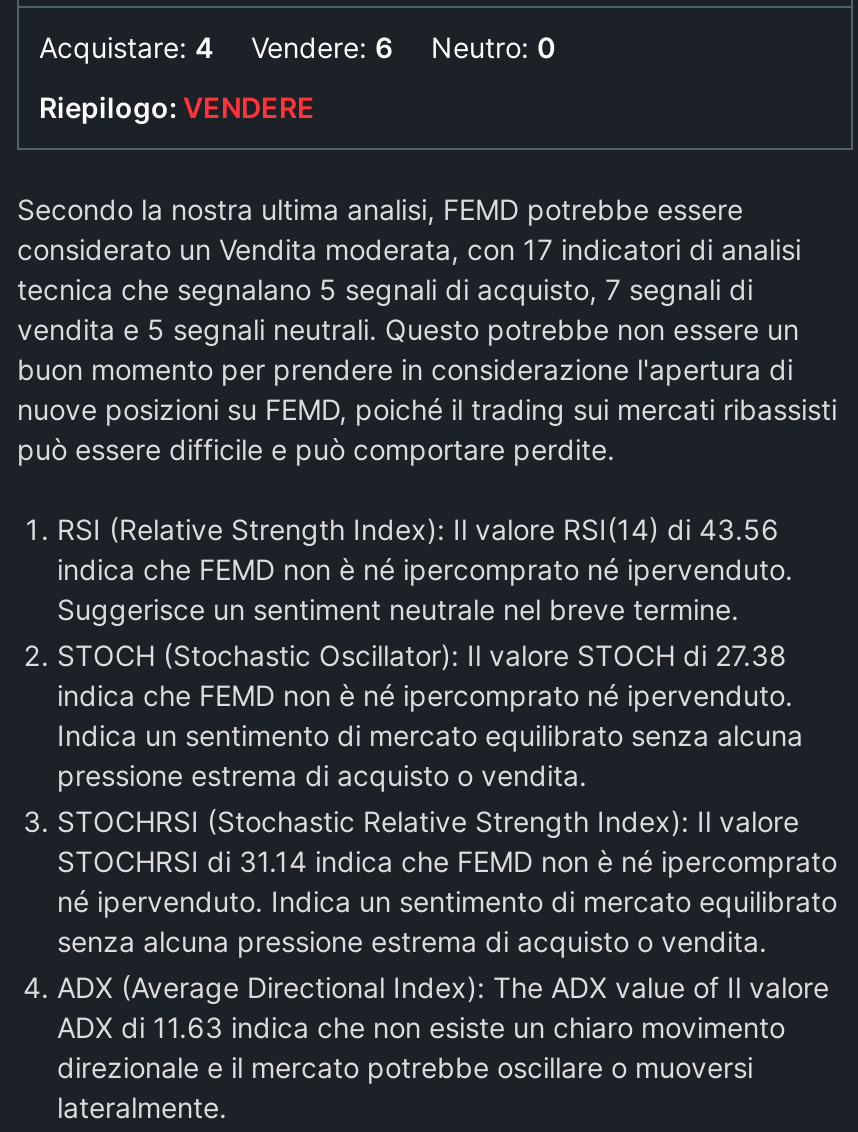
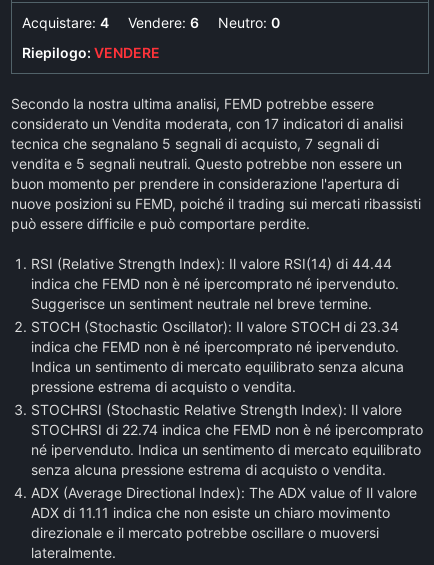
[57,511,779,545] RSI (Relative Strength Index): Il valore RSI(14) di 43.56 -> [31,254,392,271] RSI (Relative Strength Index): Il valore RSI(14) di 44.44
[57,637,787,671] STOCH (Stochastic Oscillator): Il valore STOCH di 27.38 -> [31,317,399,334] STOCH (Stochastic Oscillator): Il valore STOCH di 23.34
[57,843,837,877] STOCHRSI di 31.14 indica che FEMD non è né ipercomprato -> [31,420,423,437] STOCHRSI di 22.74 indica che FEMD non è né ipercomprato
[57,1009,785,1043] ADX di 11.63 indica che non esiste un chiaro movimento -> [31,503,390,520] ADX di 11.11 indica che non esiste un chiaro movimento

